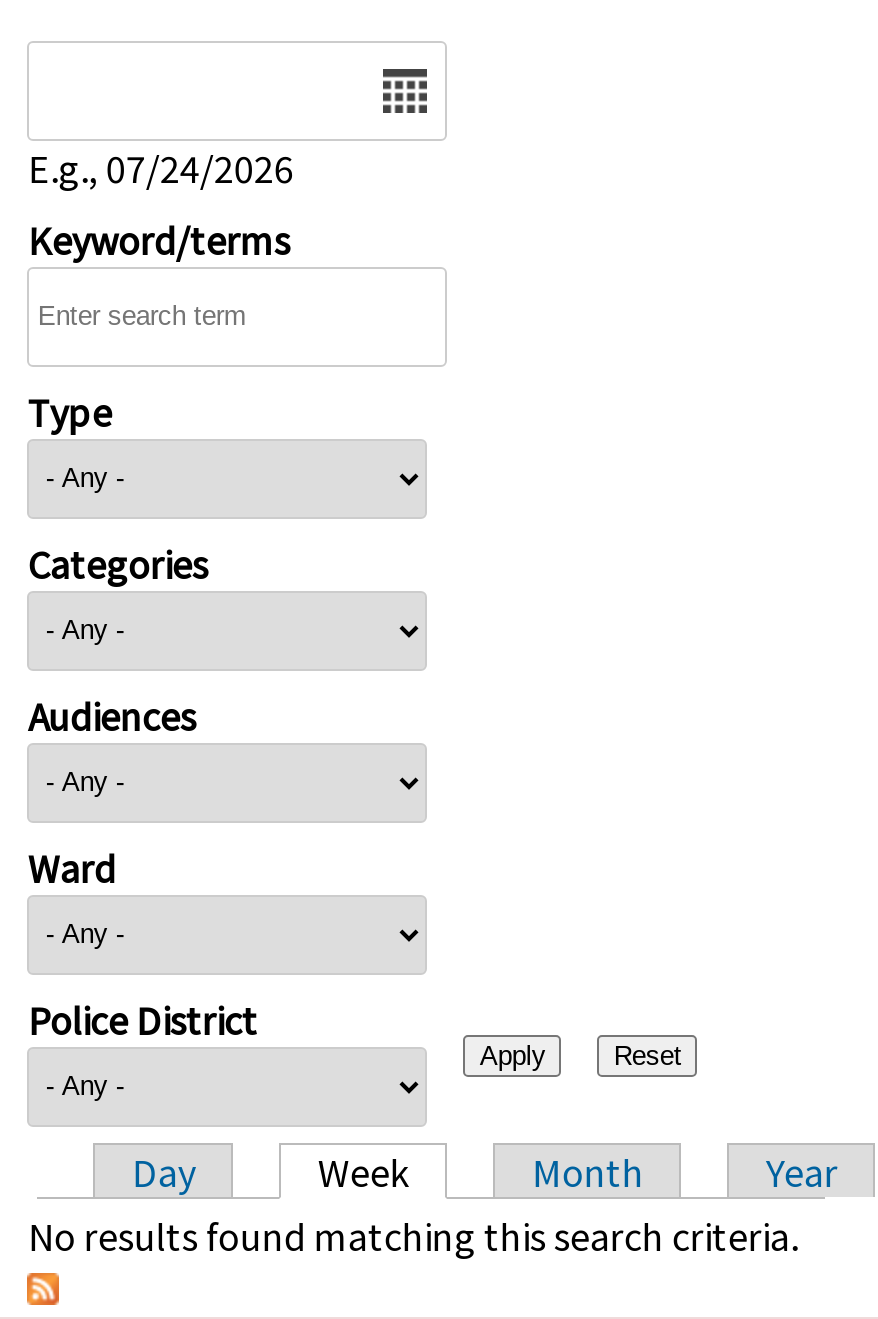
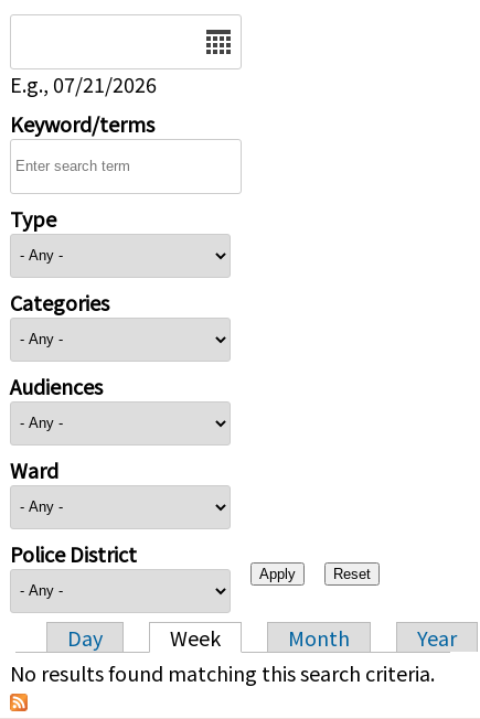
[28,140,294,192] E.g., 07/24/2026 -> [10,69,157,98] E.g., 07/21/2026

